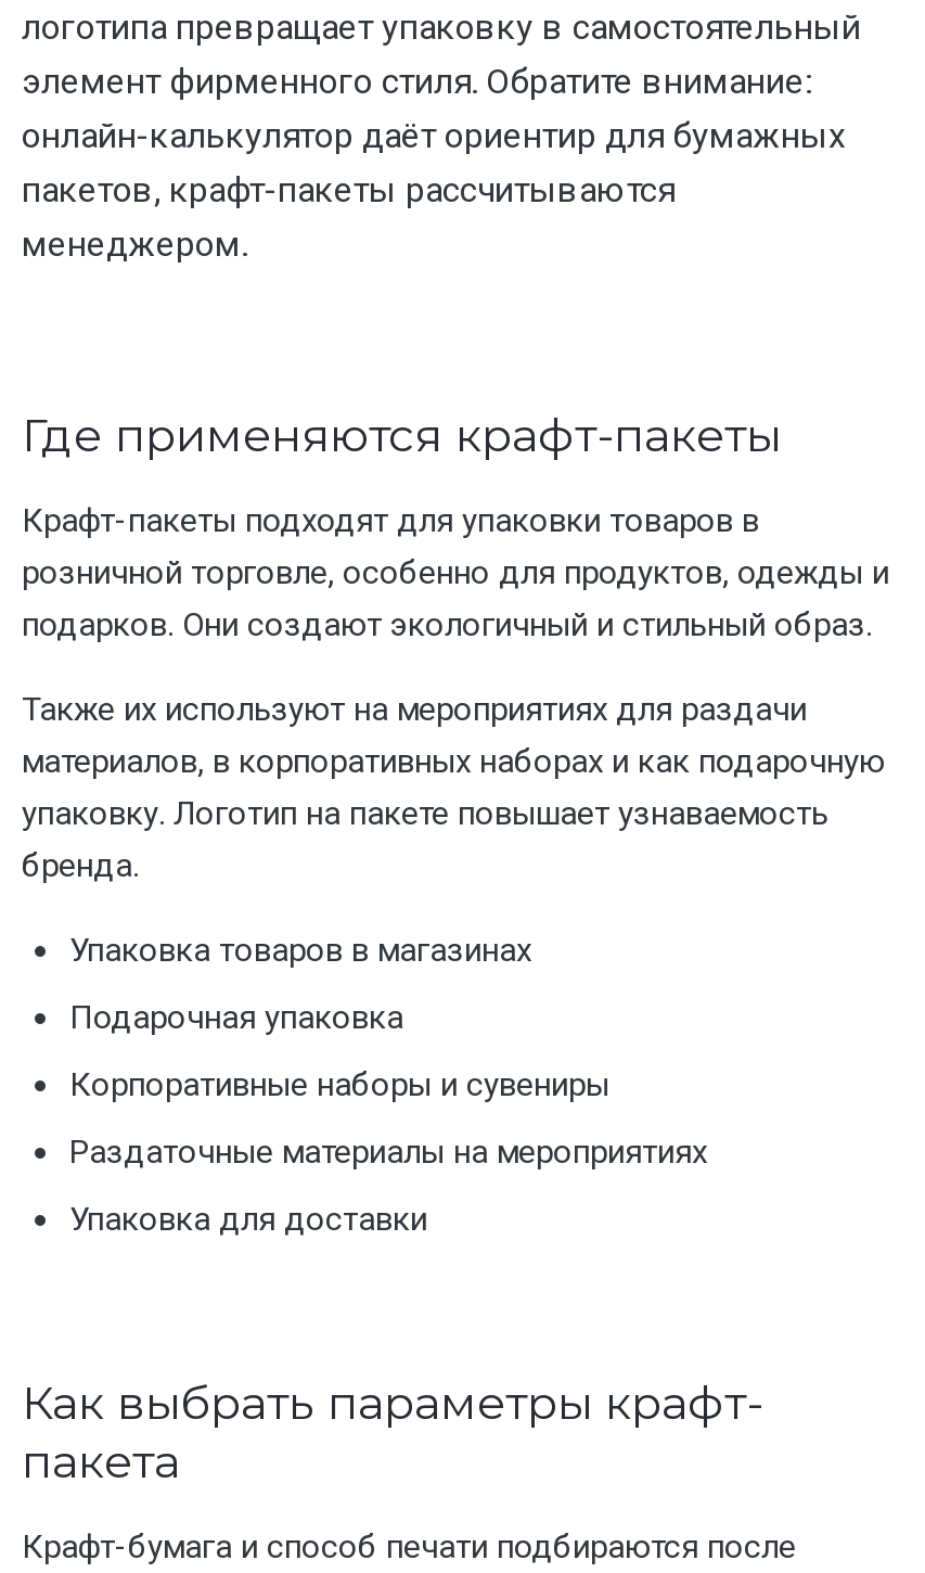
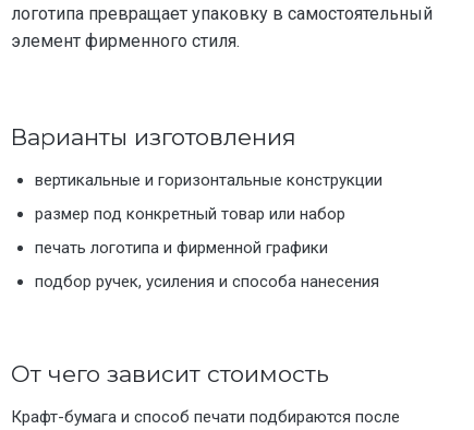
[22,61,846,265] элемент фирменного стиля. Обратите внимание: | онлайн-калькулятор даёт ориентир для бумажных | пакетов, крафт-пакеты рассчитываются | менеджером. -> [11,31,240,51] элемент фирменного стиля.
[22,408,889,1239] Где применяются крафт-пакеты | Крафт-пакеты подходят для упаковки товаров в | розничной торговле, особенно для продуктов, одежды и | подарков. Они создают экологичный и стильный образ. | Также их используют на мероприятиях для раздачи | материалов, в корпоративных наборах и как подарочную | упаковку. Логотип на пакете повышает узнаваемость | бренда. | Упаковка товаров в магазинах | Подарочная упаковка | Корпоративные наборы и сувениры | Раздаточные материалы на мероприятиях | Упаковка для доставки -> [11,123,382,292] Варианты изготовления | вертикальные и горизонтальные конструкции | размер под конкретный товар или набор | печать логотипа и фирменной графики | подбор ручек, усиления и способа нанесения
[22,1376,763,1489] Как выбрать параметры крафт- | пакета -> [11,360,329,388] От чего зависит стоимость

